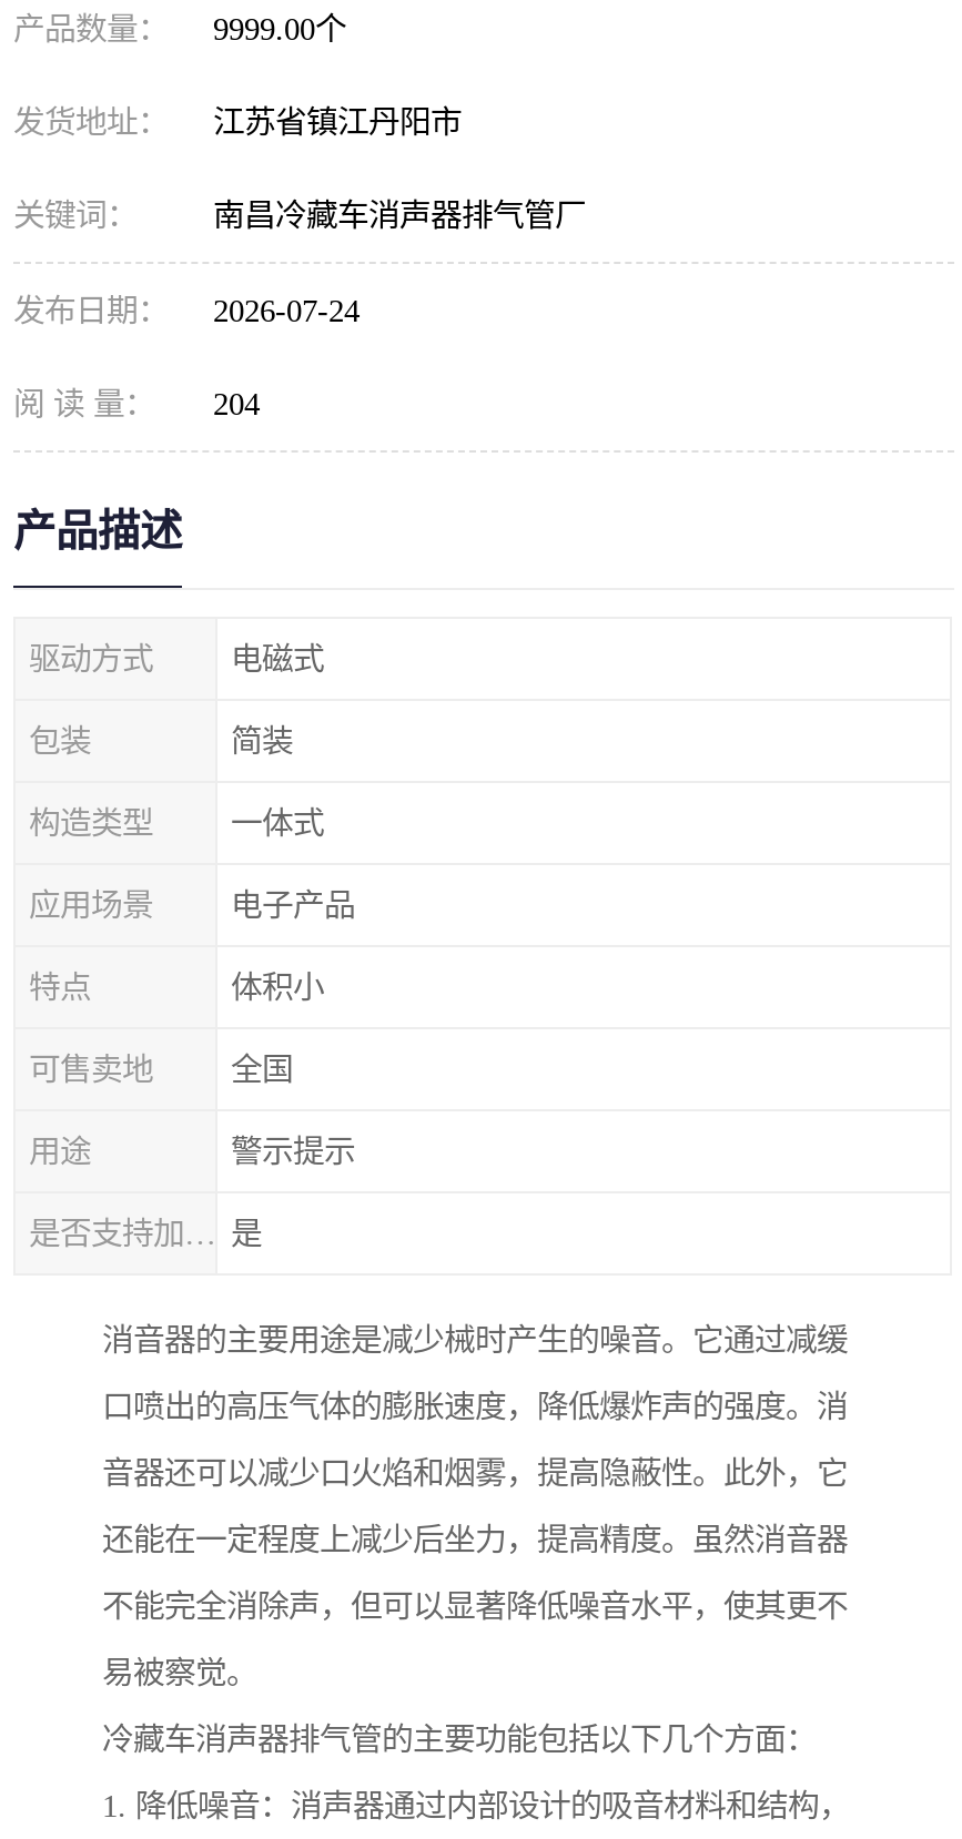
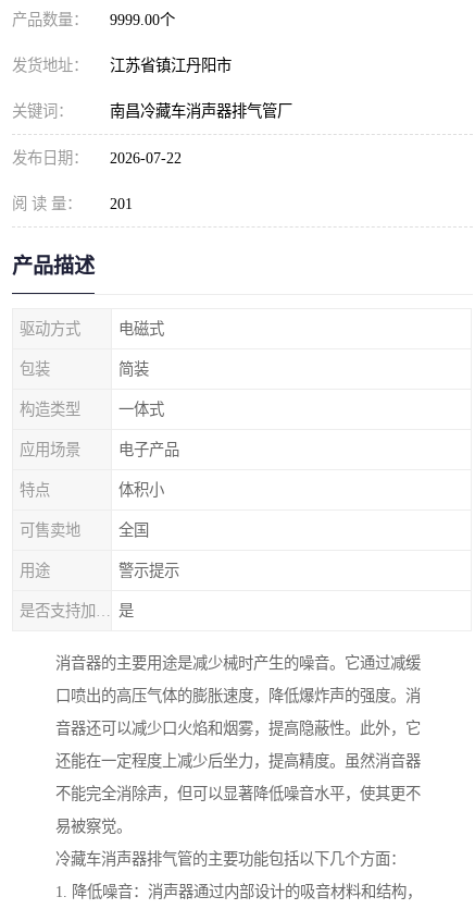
[13,293,360,328] 发布日期： 2026-07-24 -> [12,149,182,167] 发布日期： 2026-07-22
[13,386,260,421] 阅 读 量： 204 -> [12,195,133,212] 阅 读 量： 201

